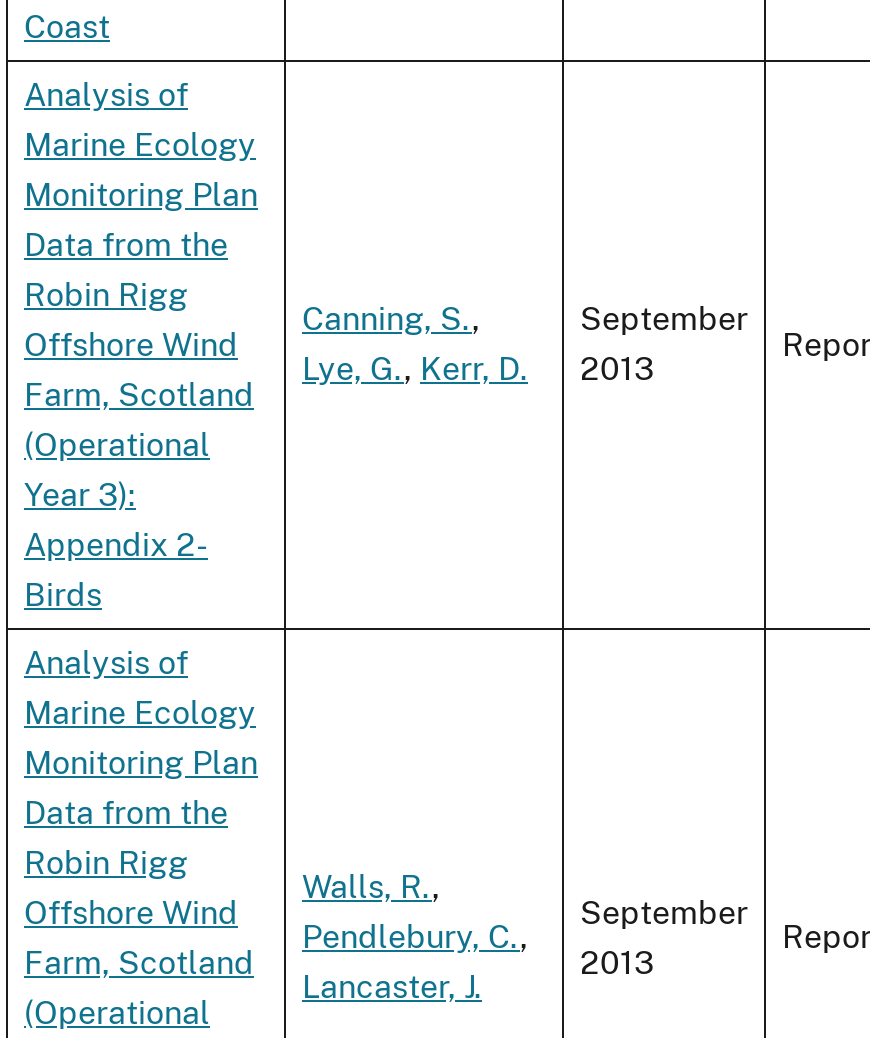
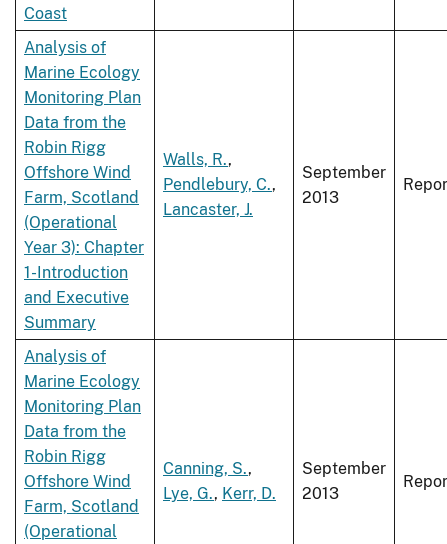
moved [302,300,528,388] -> [163,459,276,503]: Canning, S., | Lye, G., Kerr, D.
[24,476,208,614] Year 3): | Appendix 2- | Birds -> [24,238,144,332] Year 3): Chapter | 1-Introduction | and Executive | Summary
moved [302,868,528,1006] -> [163,150,276,219]: Walls, R., | Pendlebury, C., | Lancaster, J.

